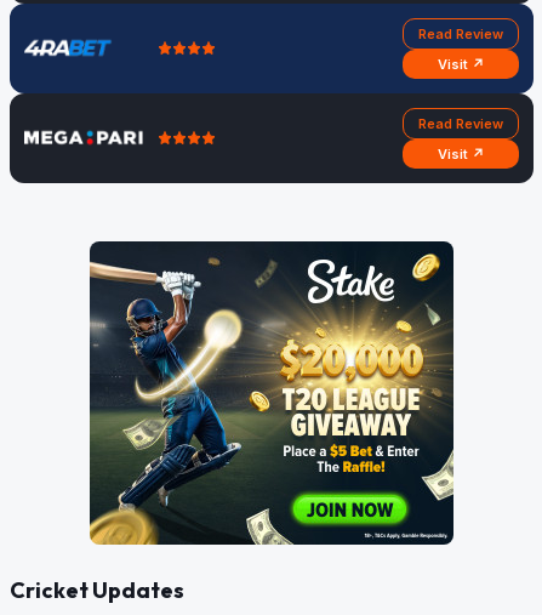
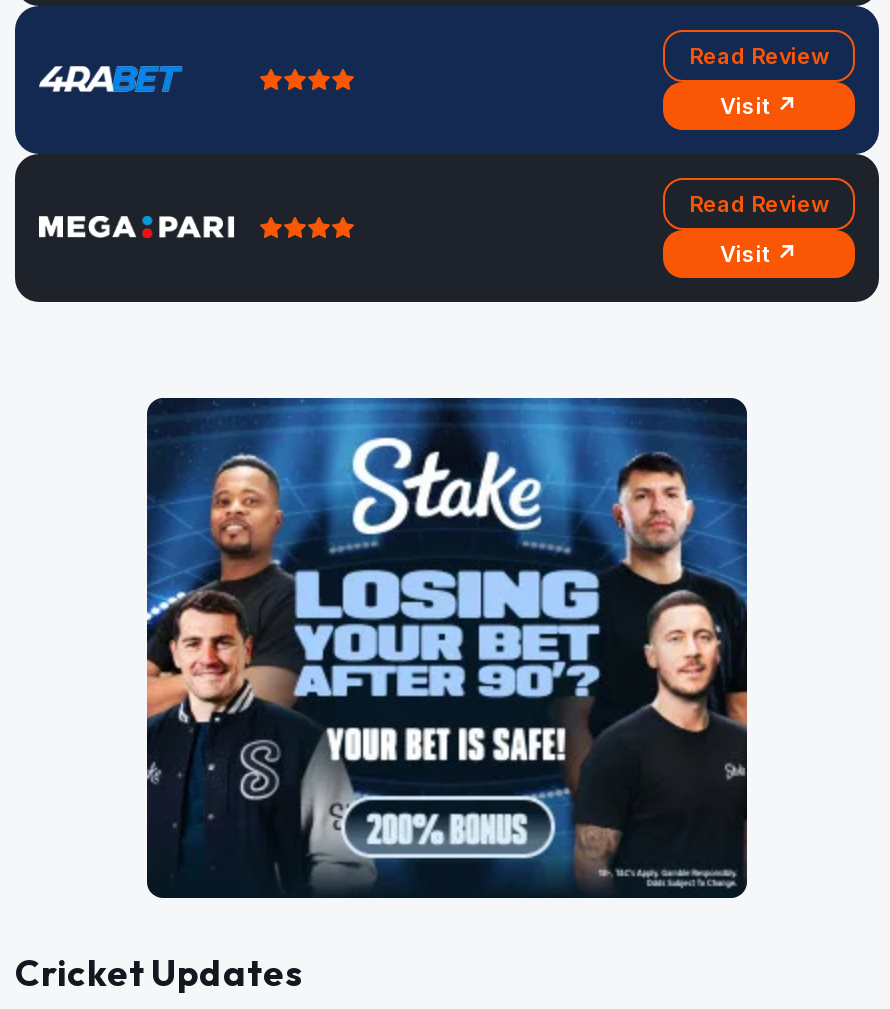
[89,240,455,546] [image] -> [145,396,749,900] [image]

